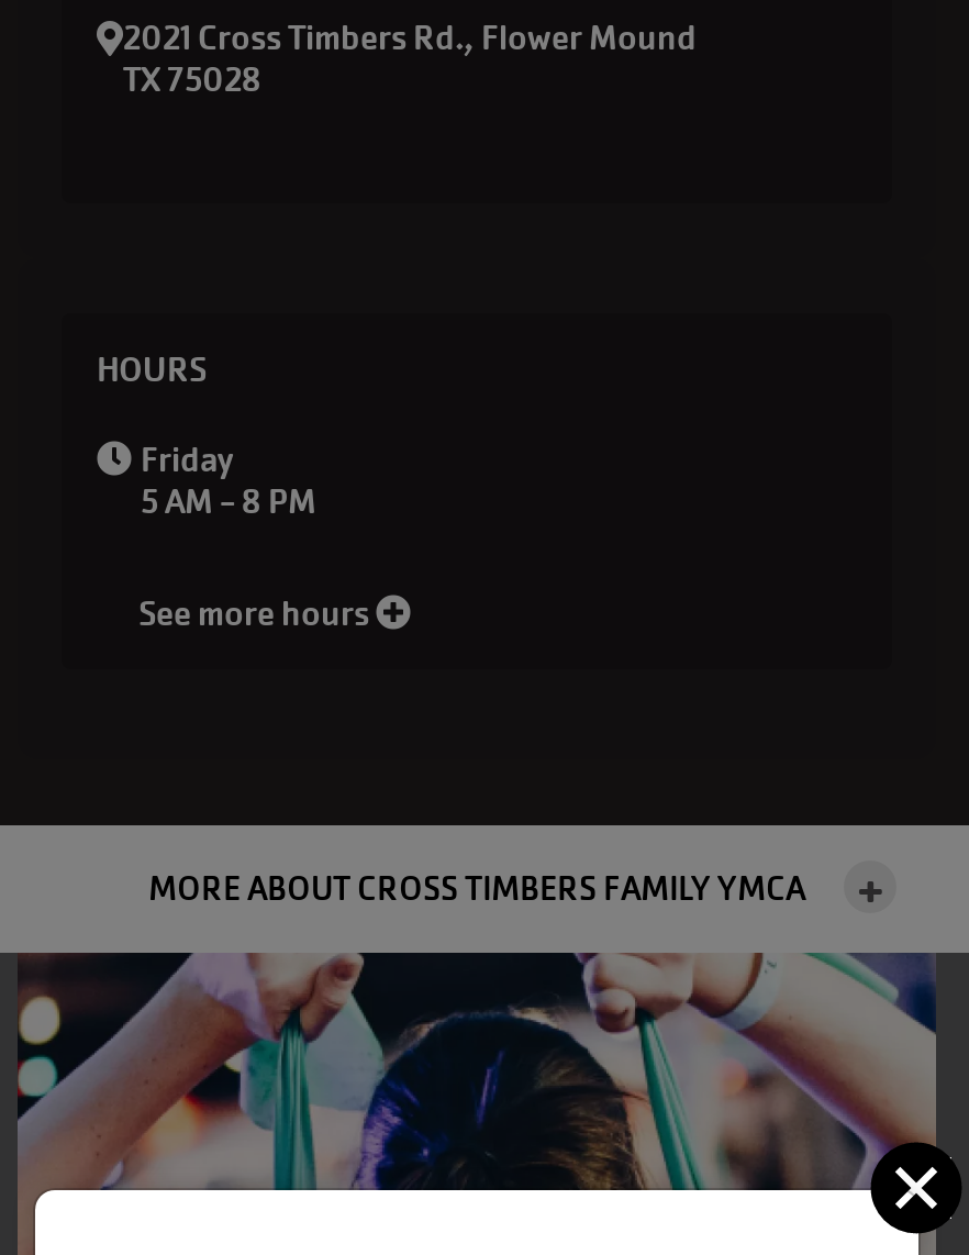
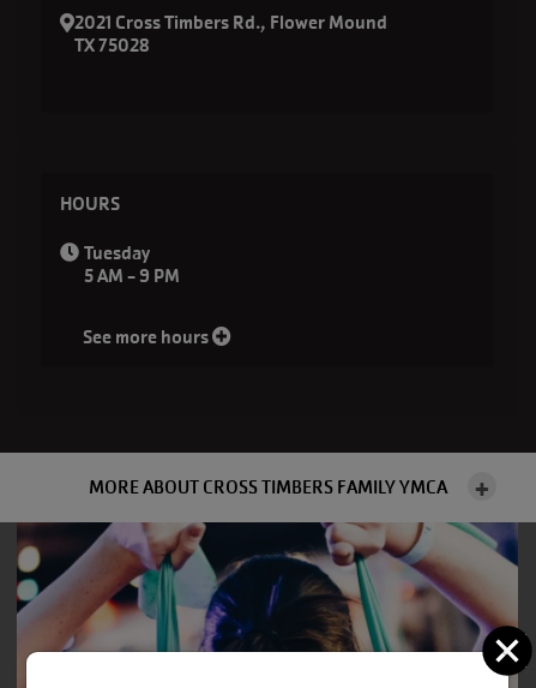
[141,438,316,522] Friday | 5 AM - 8 PM -> [84,241,180,287] Tuesday | 5 AM - 9 PM

